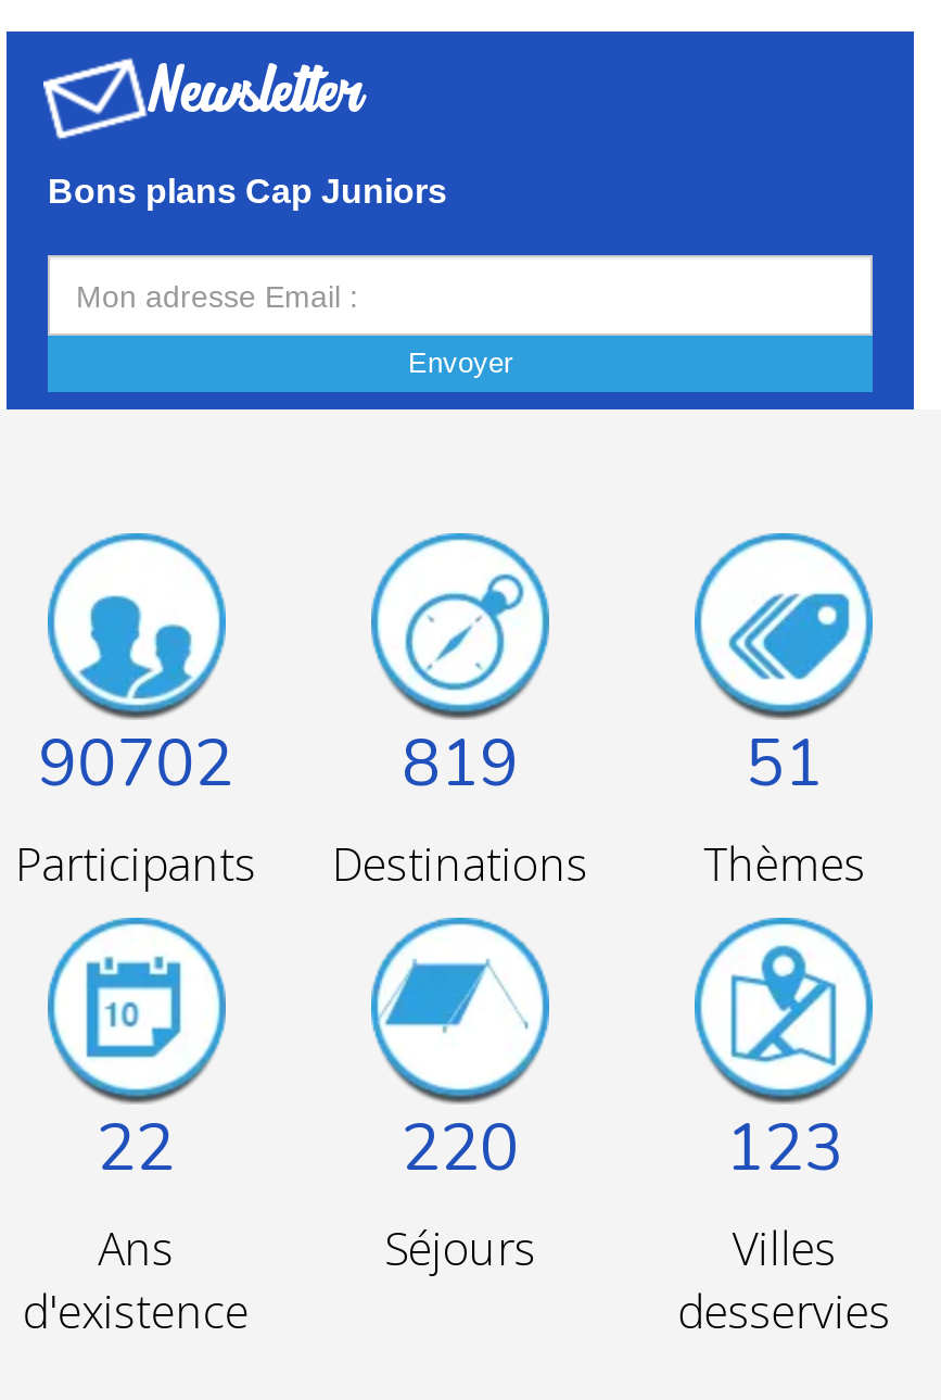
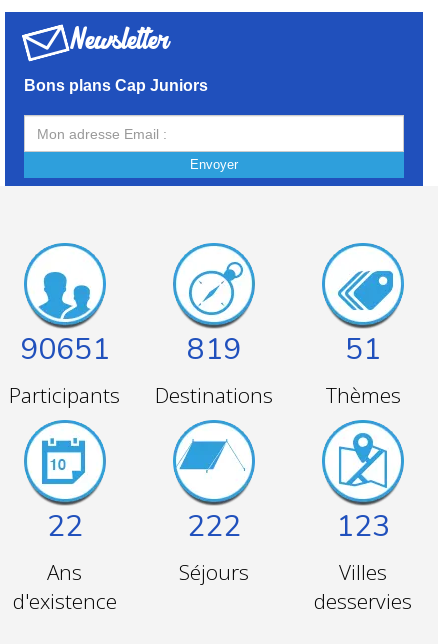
[38,721,519,810] 90702 819 -> [20,329,241,370] 90651 819
[402,1105,519,1194] 220 -> [187,506,241,547] 222

